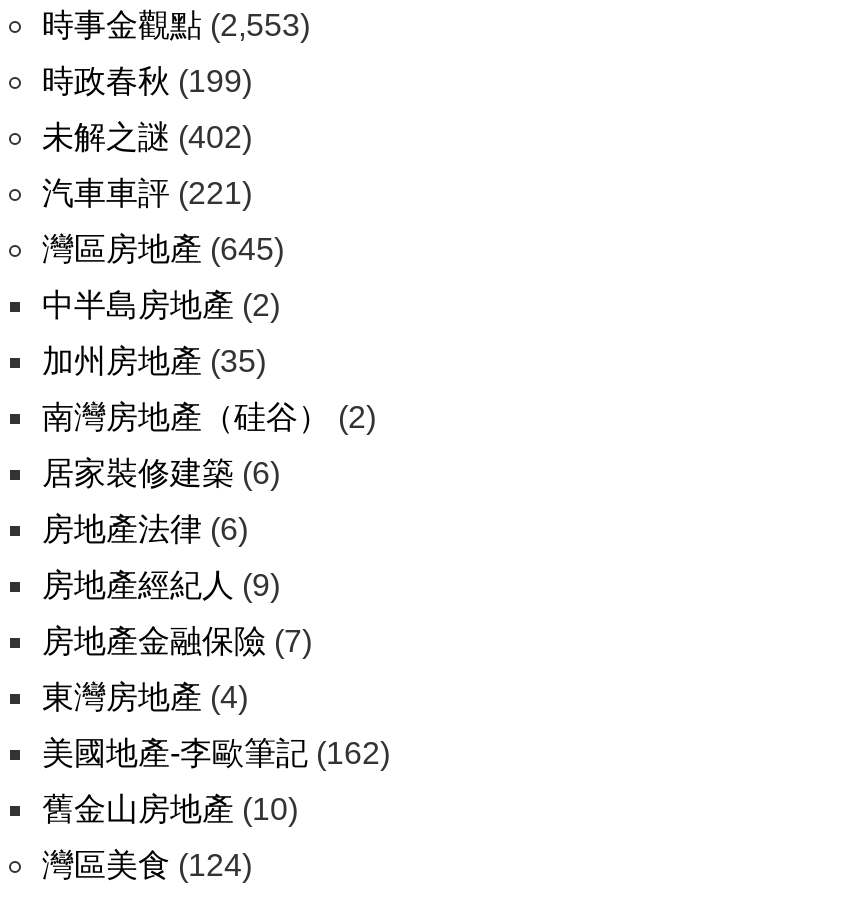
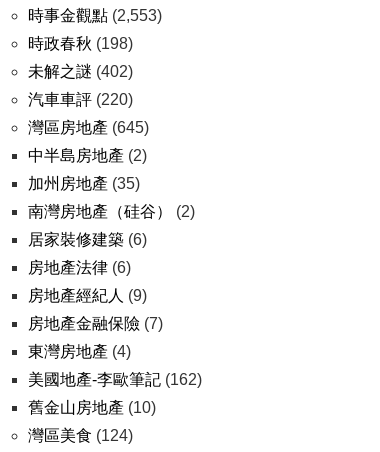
[42,64,252,98] 時政春秋(199) -> [28,35,133,52] 時政春秋(198)
[42,176,252,210] 汽車車評(221) -> [28,91,133,108] 汽車車評(220)

